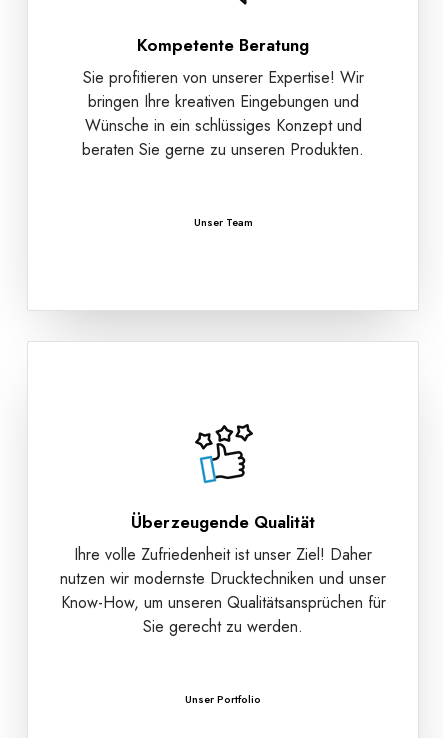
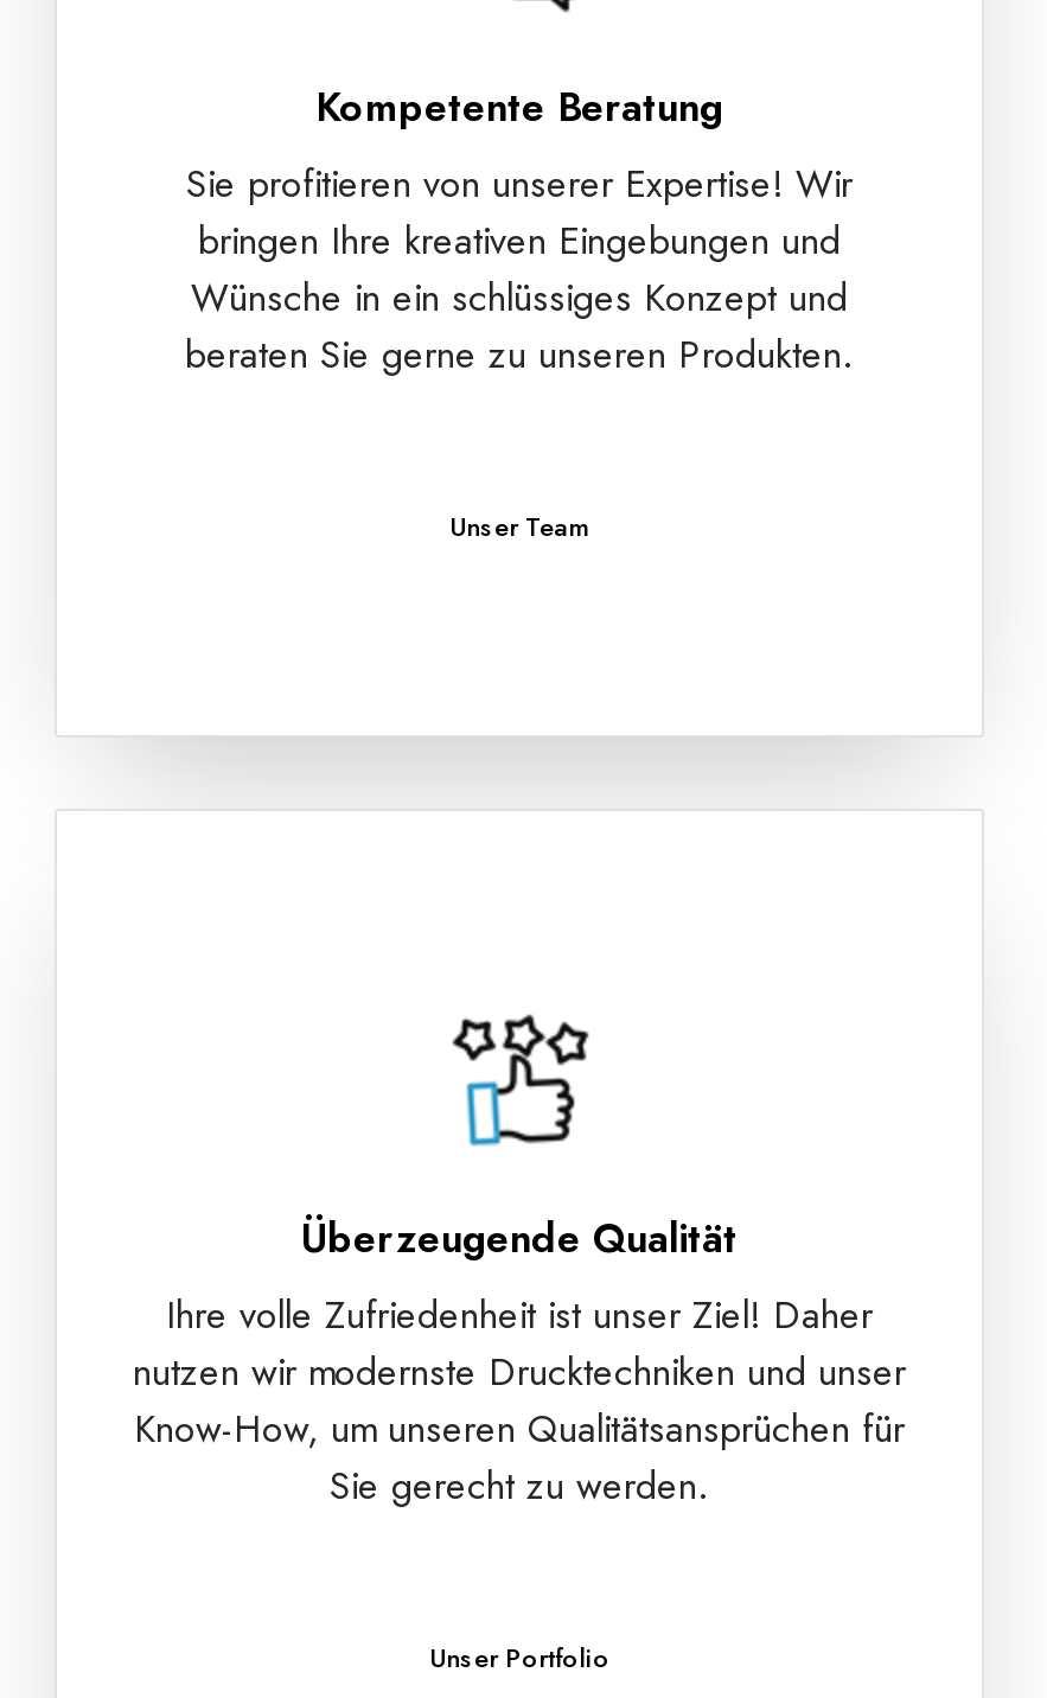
[195,423,254,483] [image] -> [453,1006,590,1145] [image]

